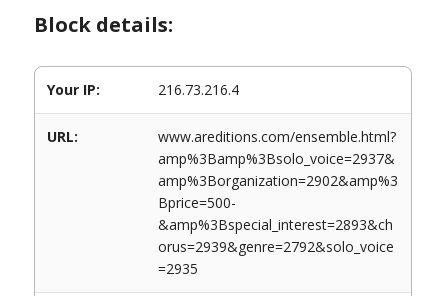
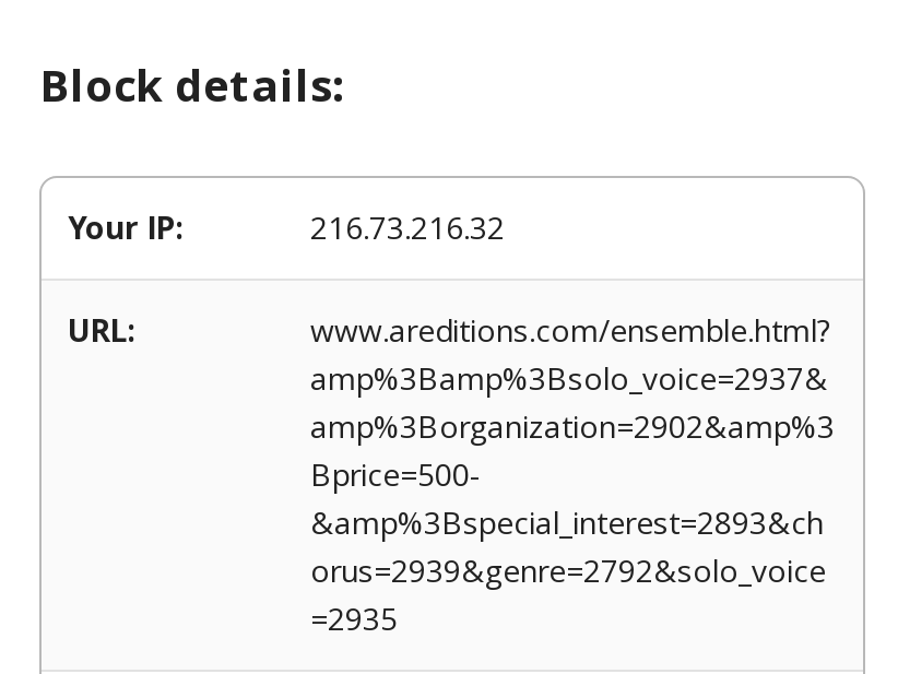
[158,80,239,99] 216.73.216.4 -> [310,206,505,248] 216.73.216.32

